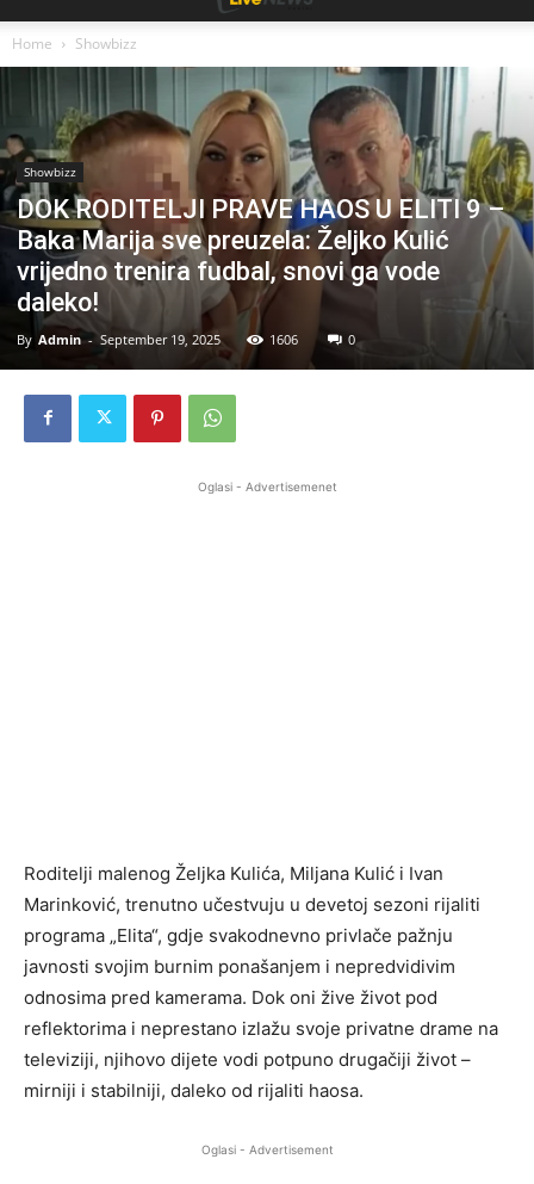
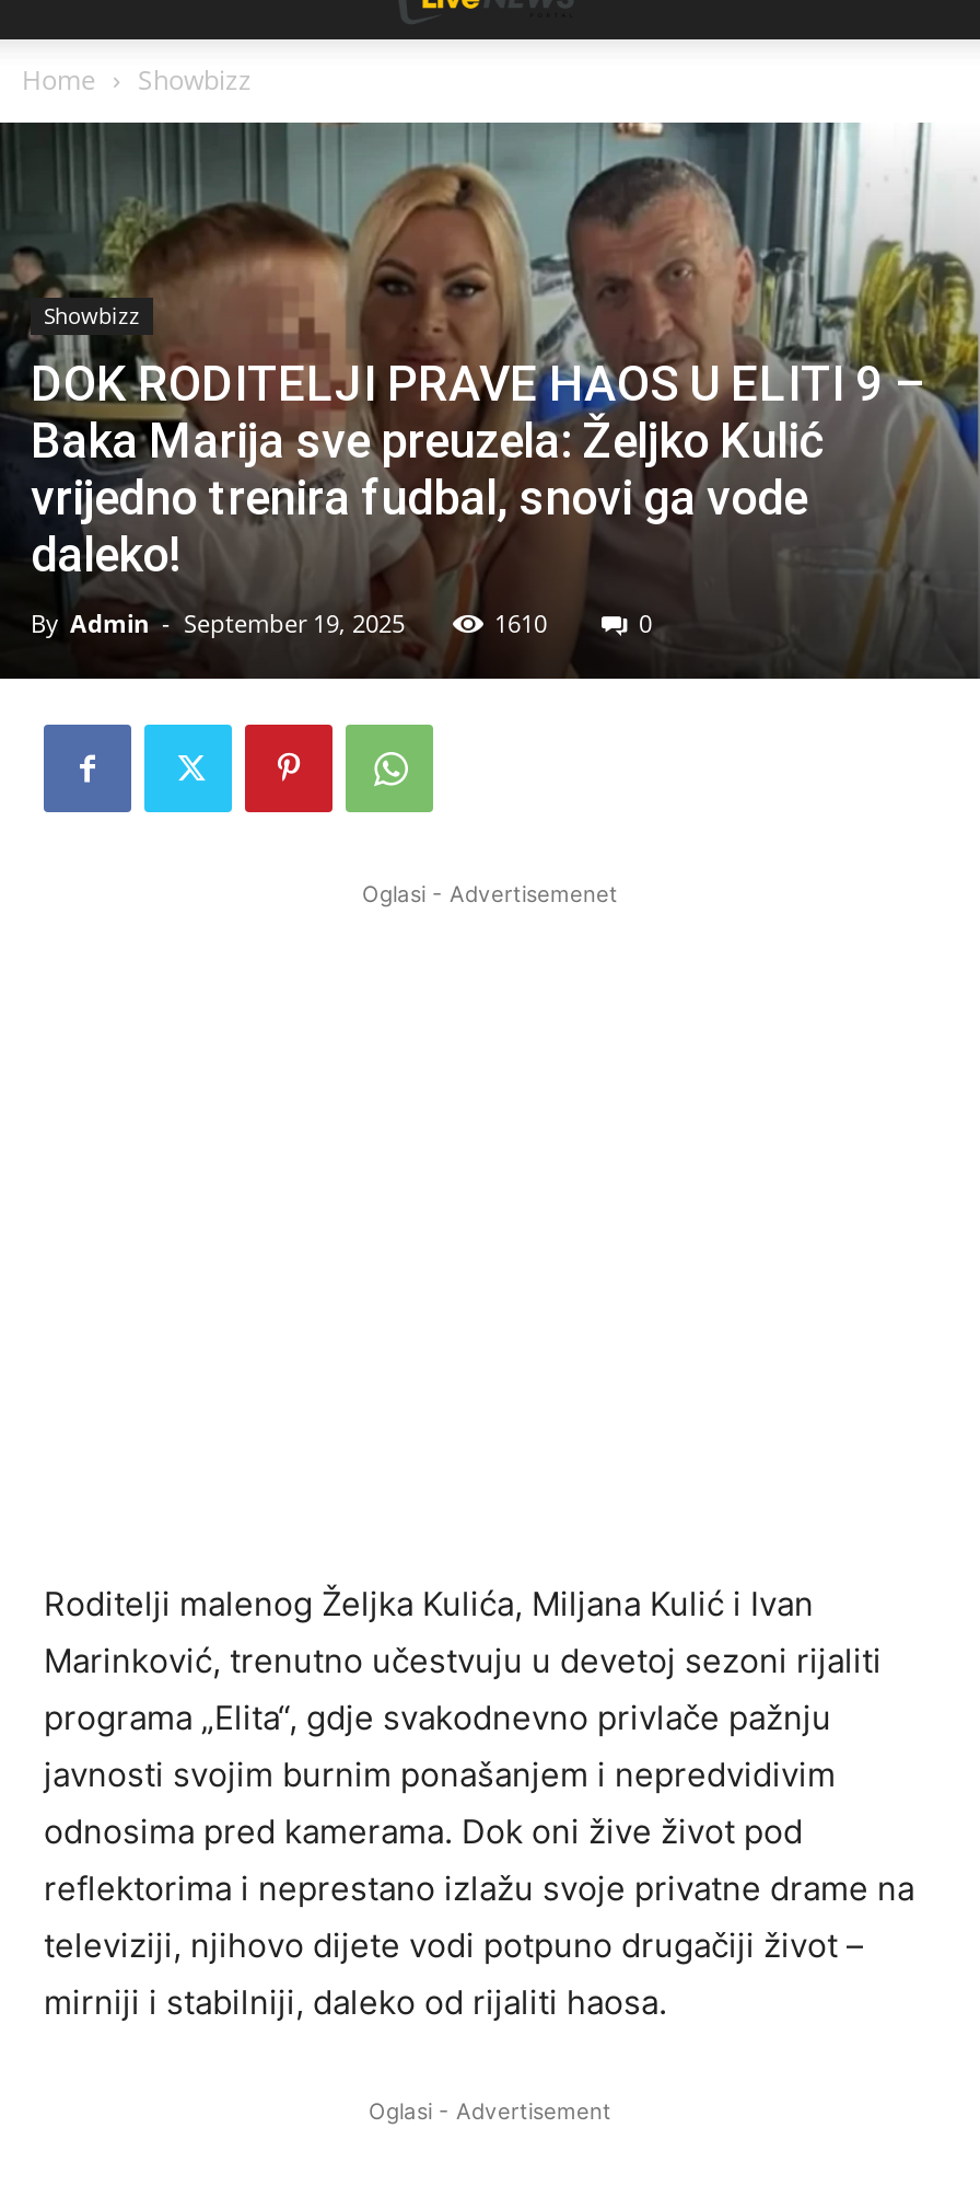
[269,330,298,348] 1606 -> [494,606,547,639] 1610

